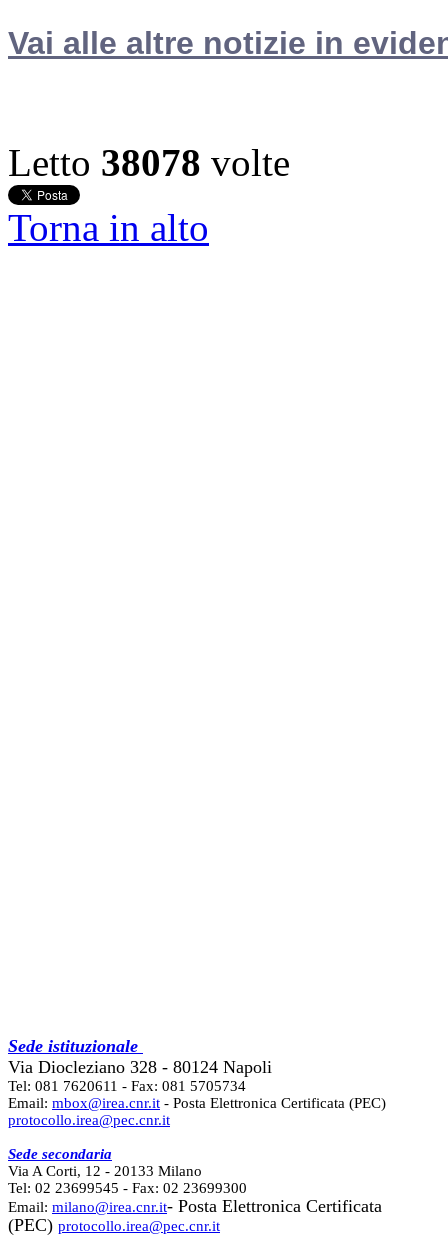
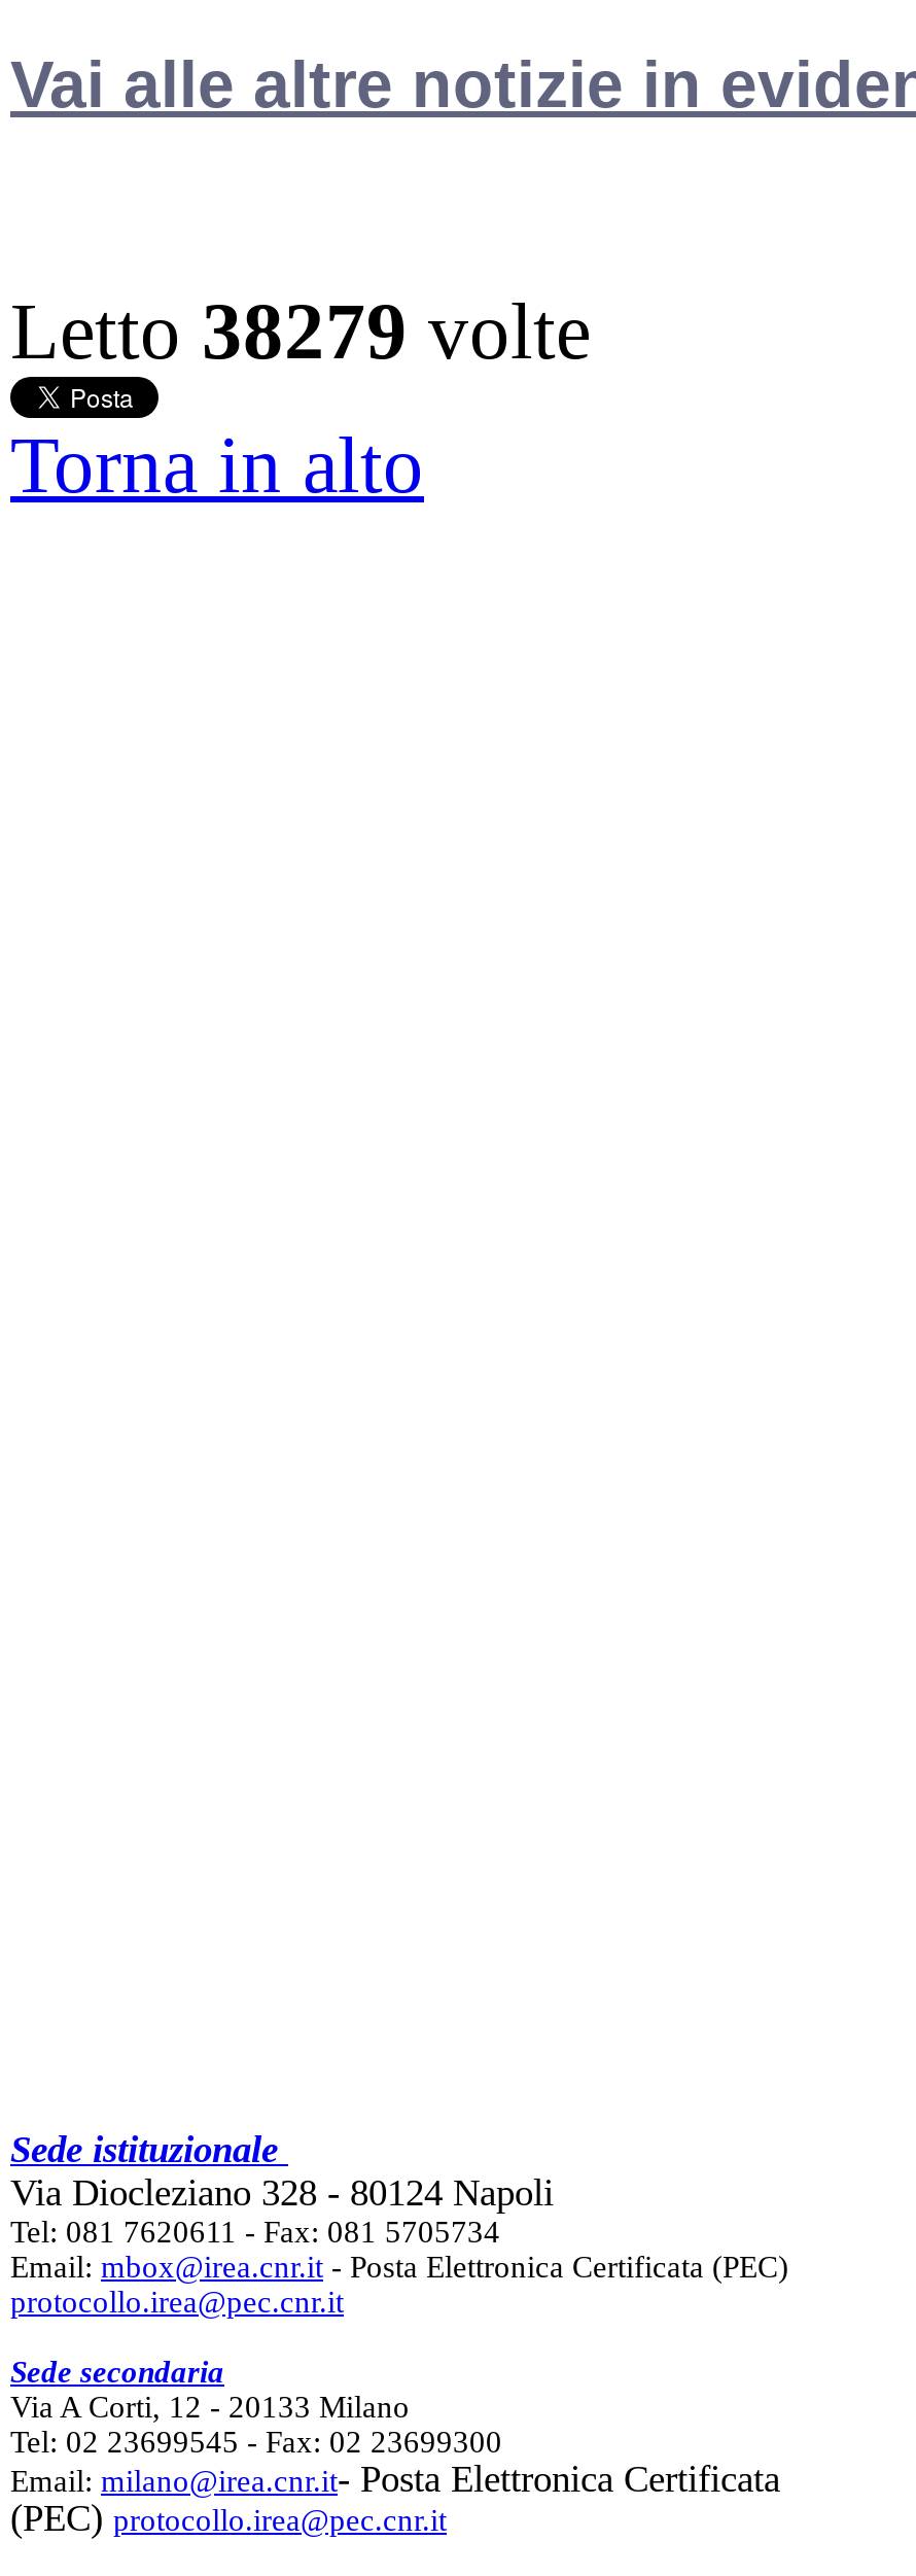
[8,141,290,184] Letto 38078 volte -> [10,286,591,374] Letto 38279 volte

